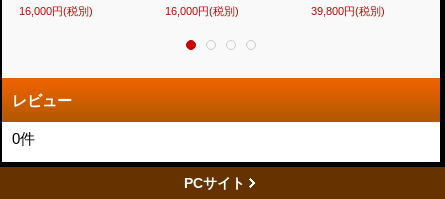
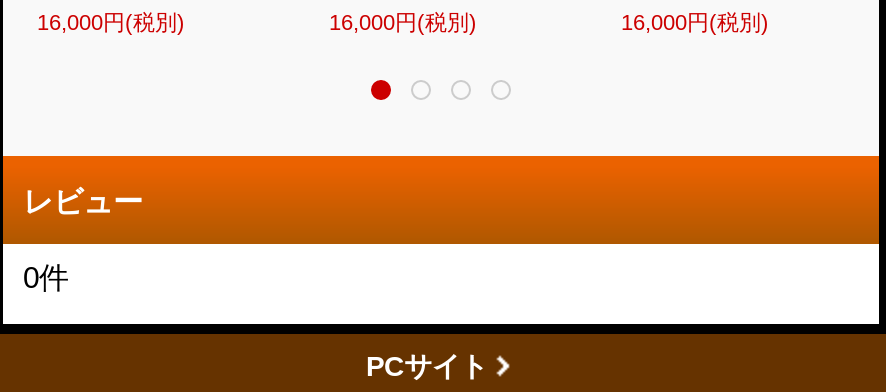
[311,5,385,17] 39,800円(税別) -> [621,11,769,35] 16,000円(税別)

